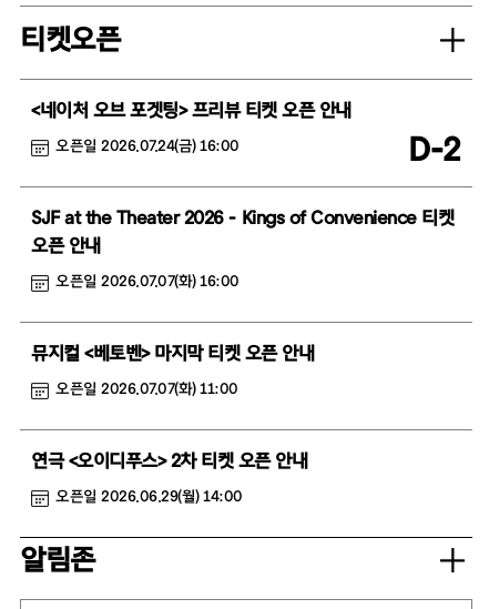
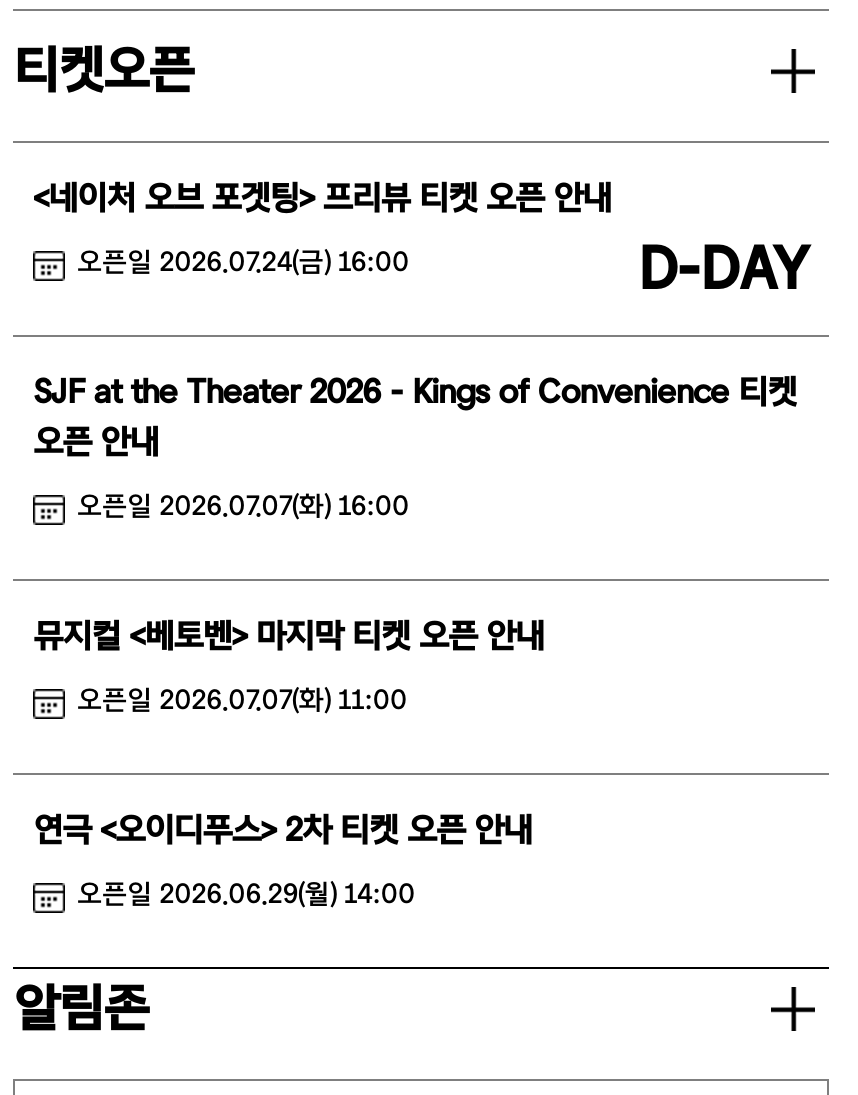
[408,131,461,170] D-2 -> [638,235,809,305] D-DAY

